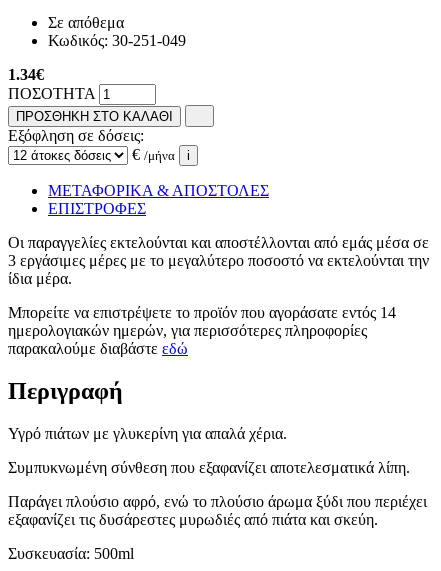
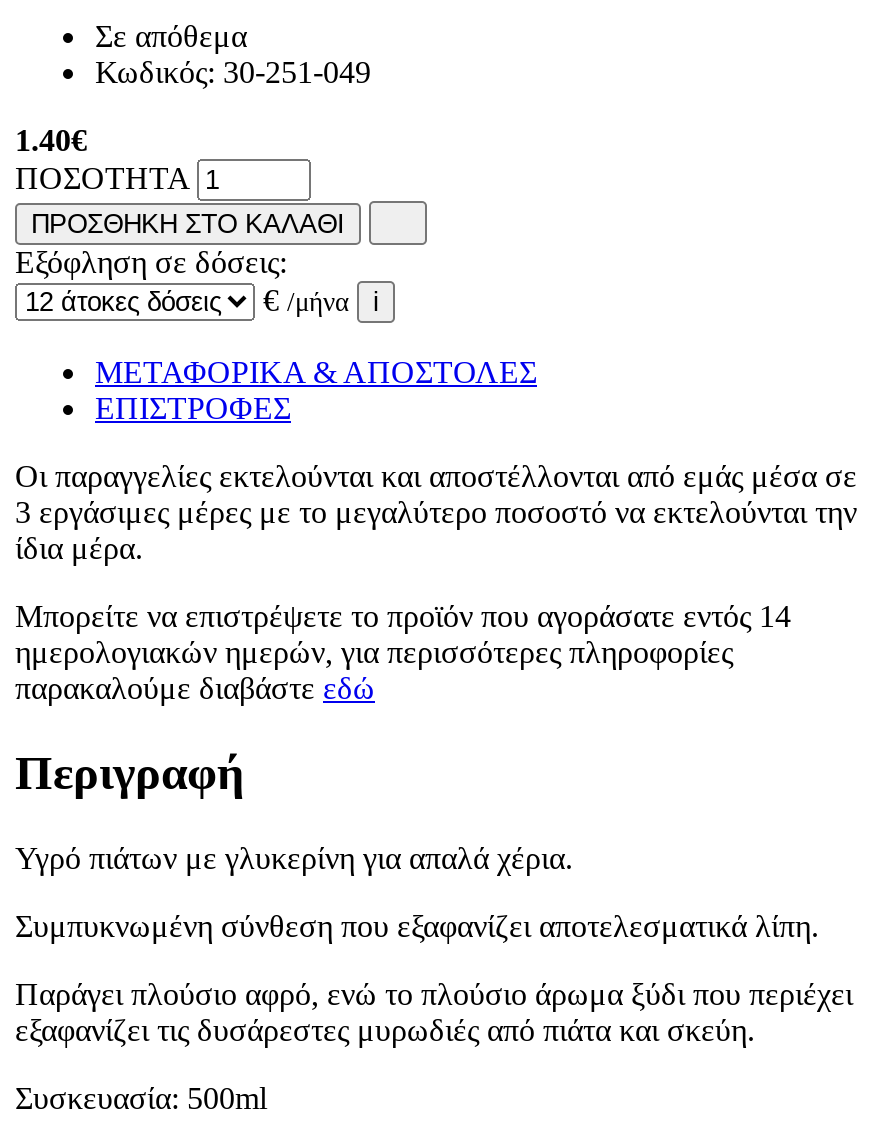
[8,65,44,82] 1.34€ -> [15,122,87,156] 1.40€

